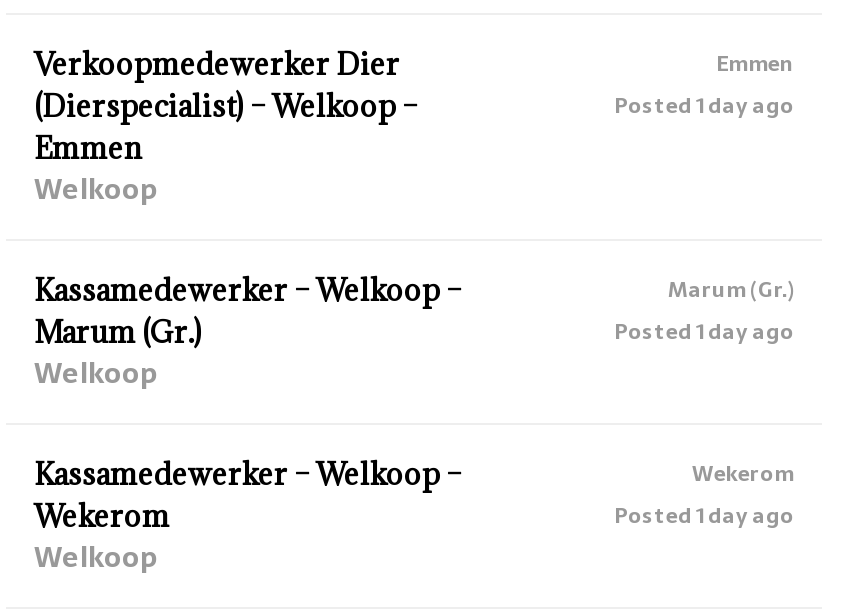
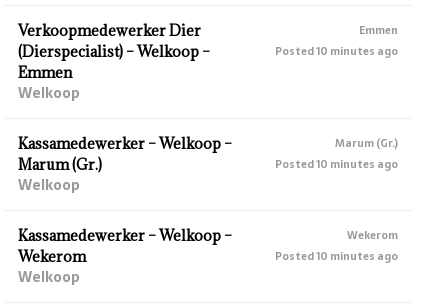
[614,88,794,122] Posted 1 day ago -> [275,43,398,60] Posted 10 minutes ago
[614,314,794,348] Posted 1 day ago -> [275,156,398,173] Posted 10 minutes ago
[614,498,794,532] Posted 1 day ago -> [275,248,398,265] Posted 10 minutes ago

